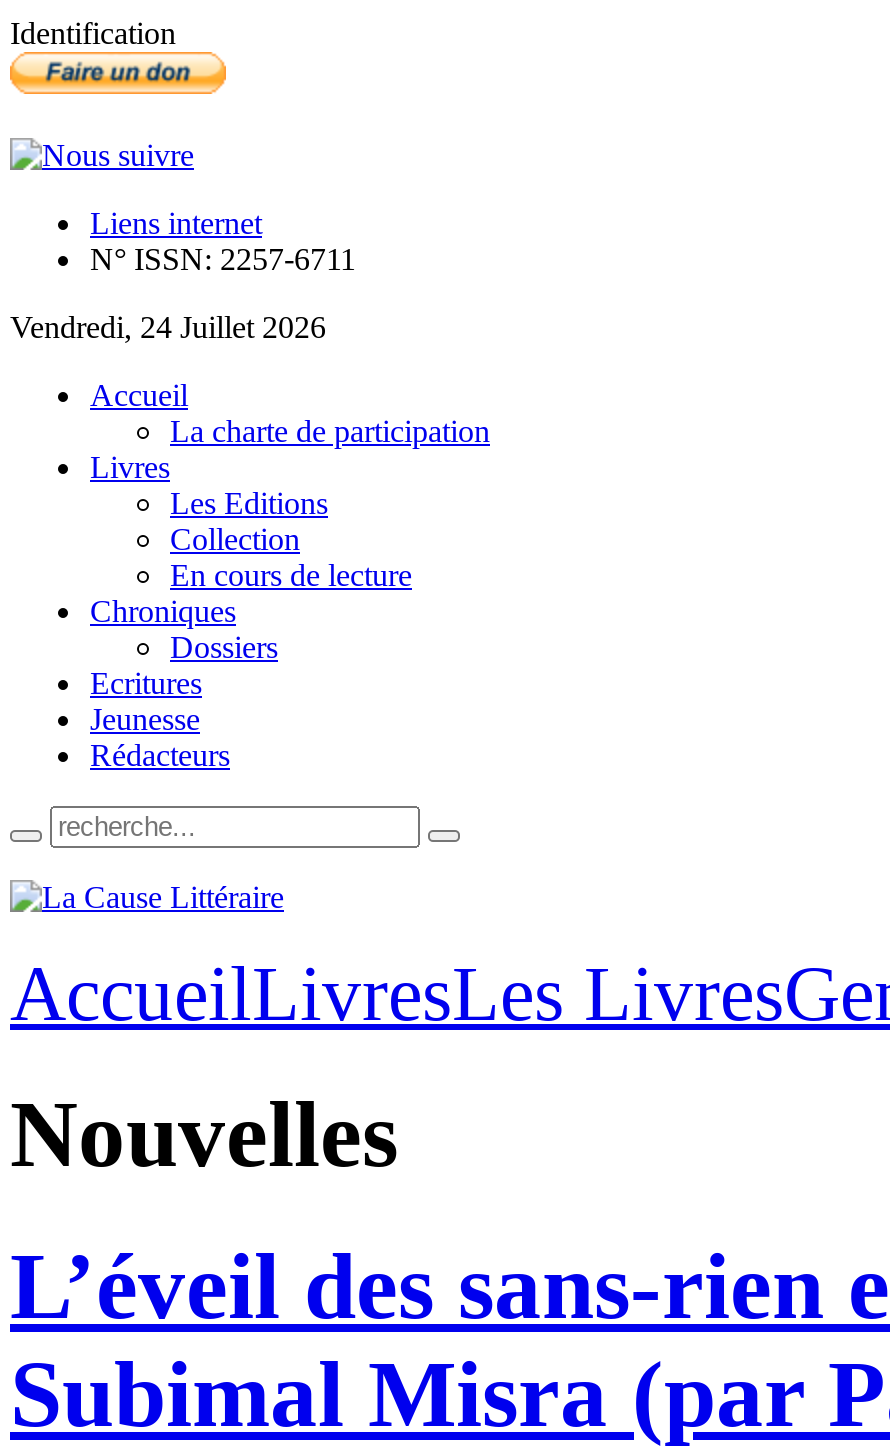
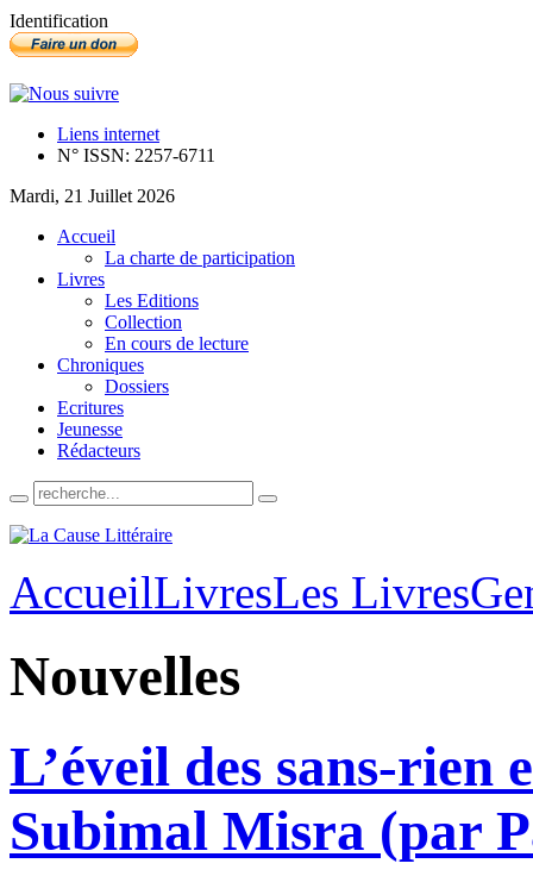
[10,310,326,344] Vendredi, 24 Juillet 2026 -> [10,186,175,206] Mardi, 21 Juillet 2026

